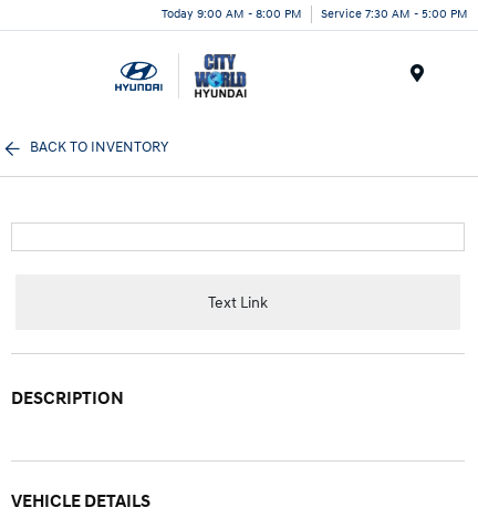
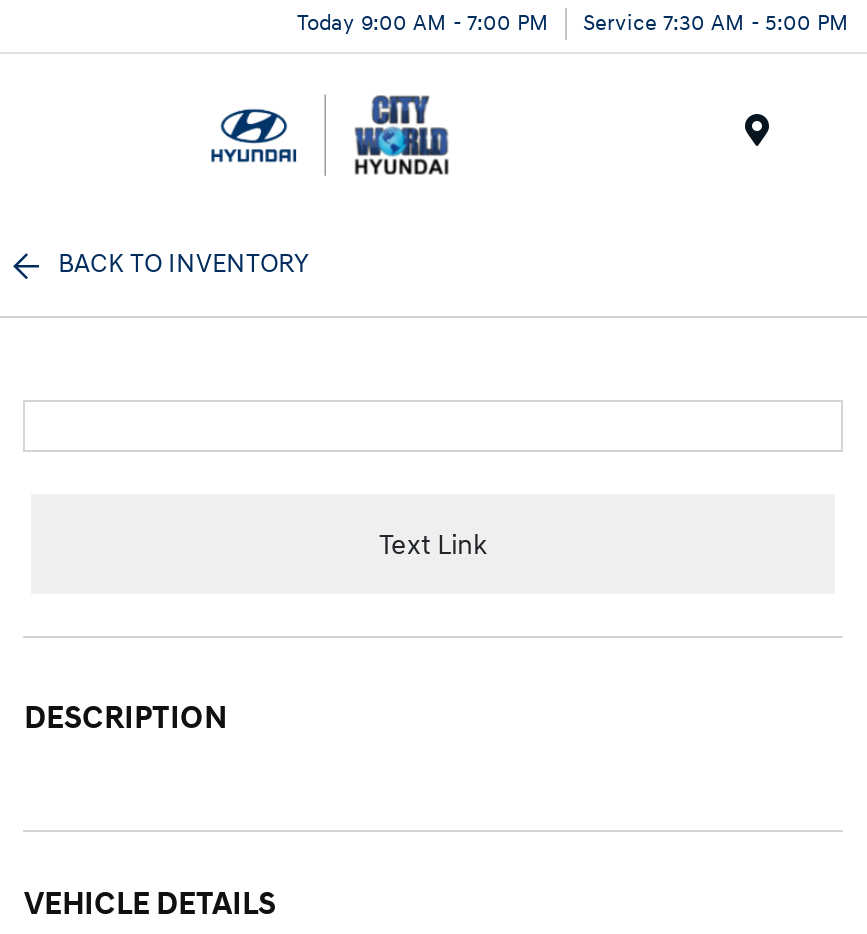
[162,6,468,20] Today 9:00 AM - 8:00 PM Service 7:30 AM - 5:00 PM -> [297,9,849,35] Today 9:00 AM - 7:00 PM Service 7:30 AM - 5:00 PM

